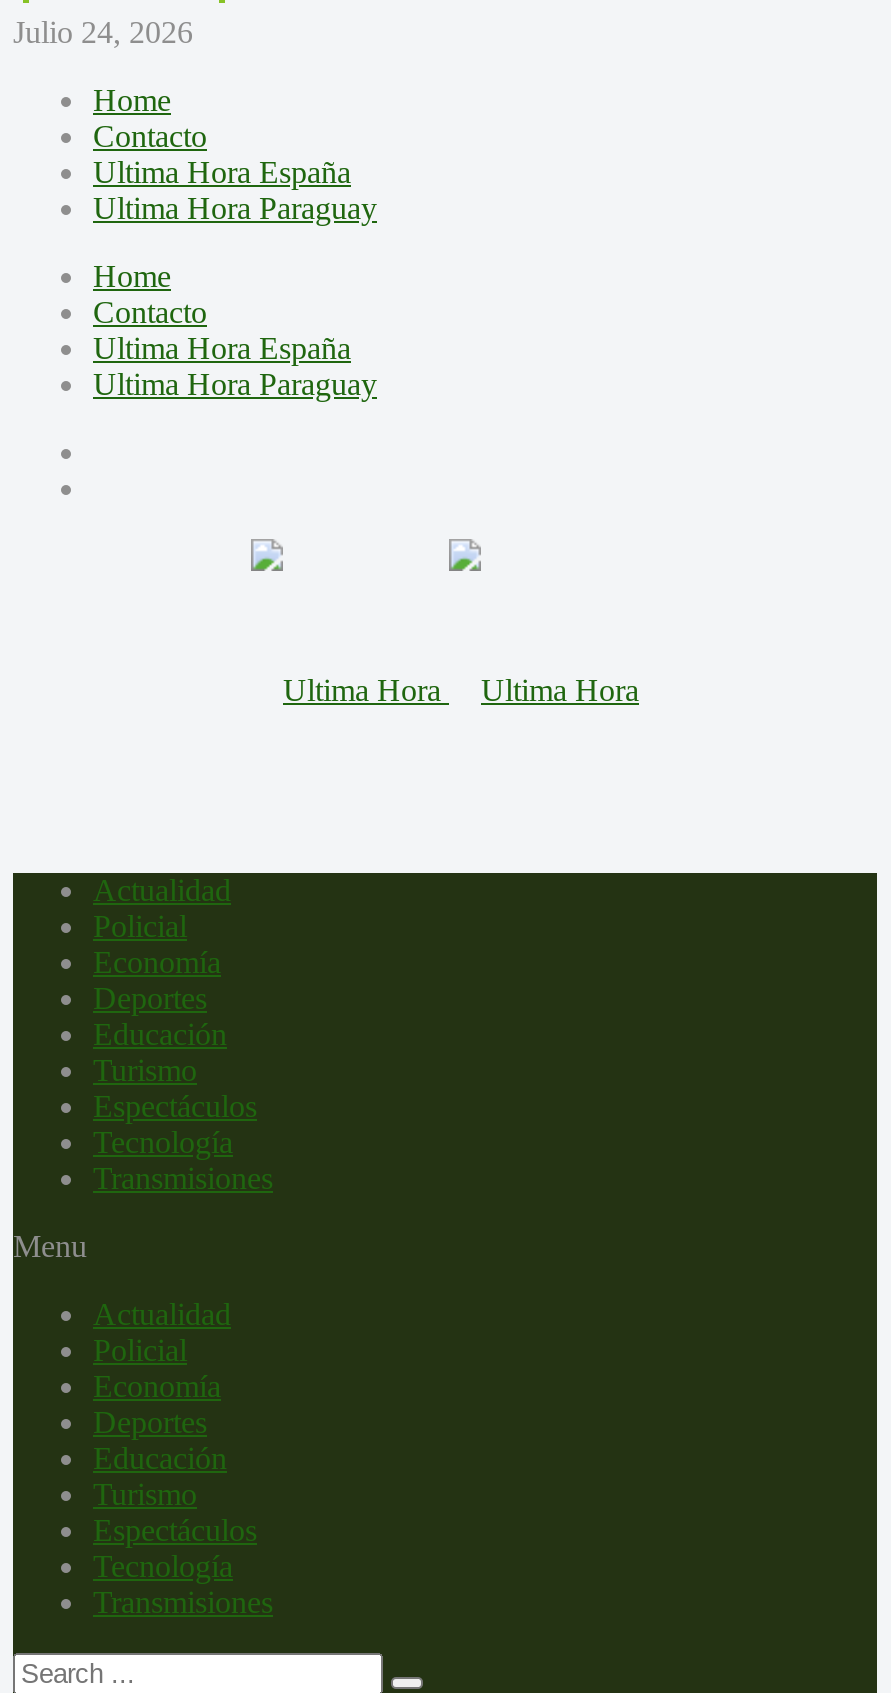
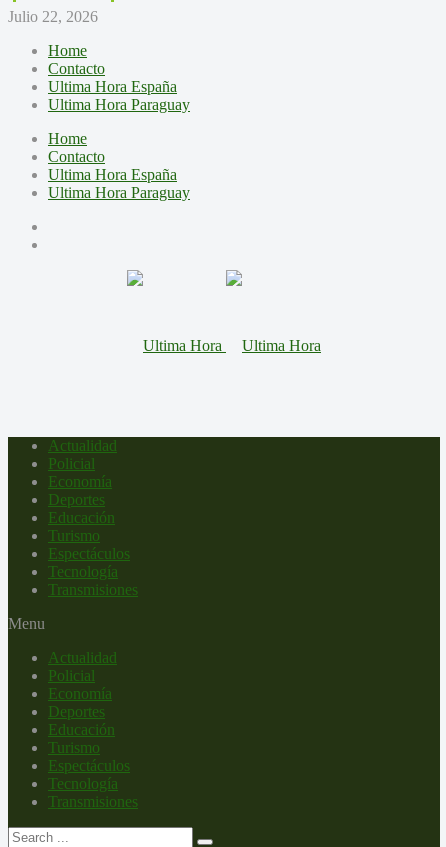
[13,15,193,49] Julio 24, 2026 -> [8,8,98,25] Julio 22, 2026

